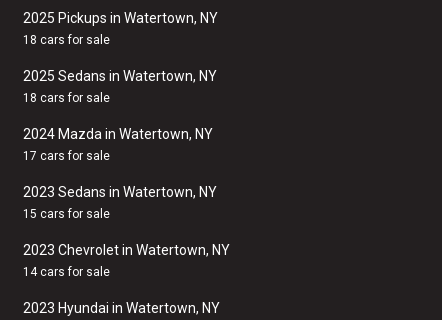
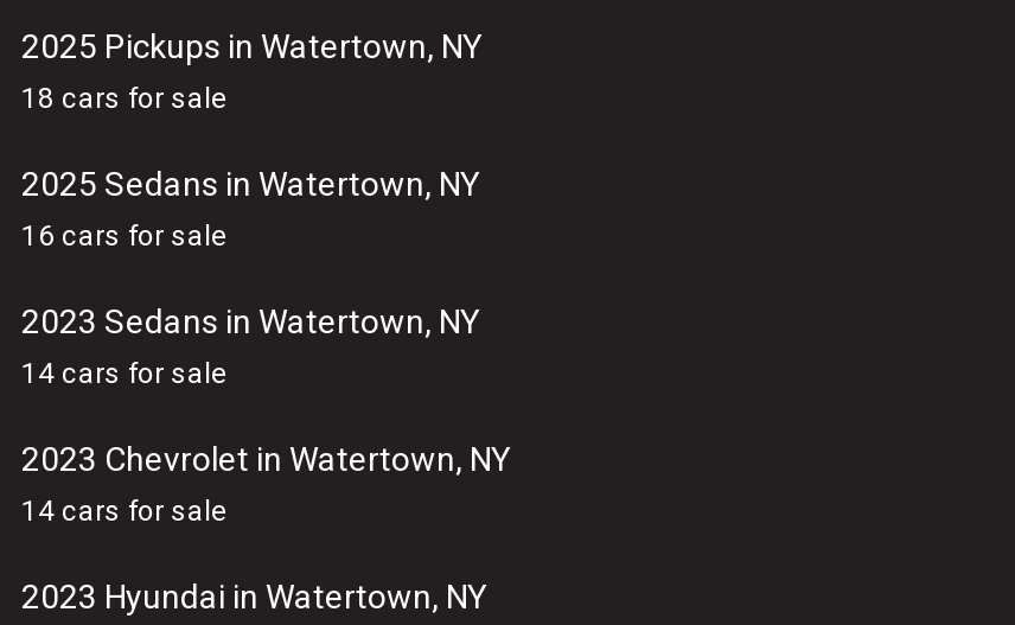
[23,91,213,163] 18 cars for sale | 2024 Mazda in Watertown, NY | 17 cars for sale -> [21,219,228,253] 16 cars for sale
[23,207,110,221] 15 cars for sale -> [21,357,228,390] 14 cars for sale

